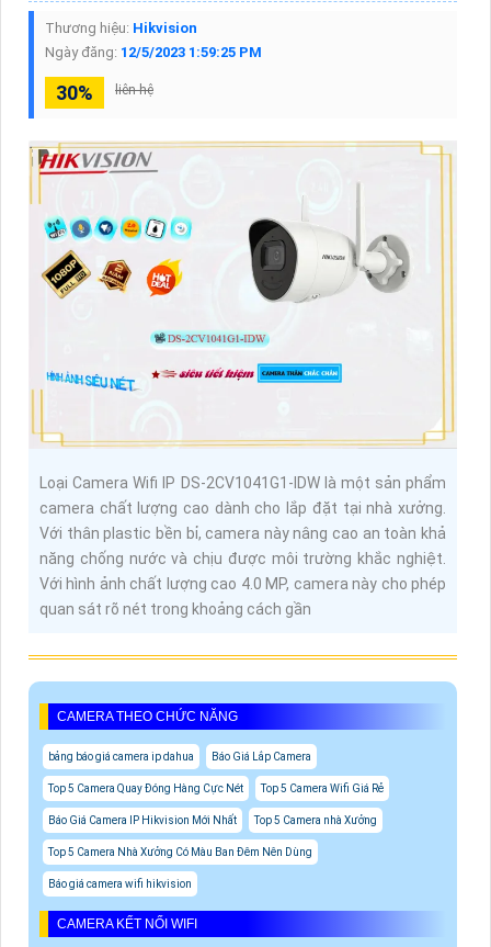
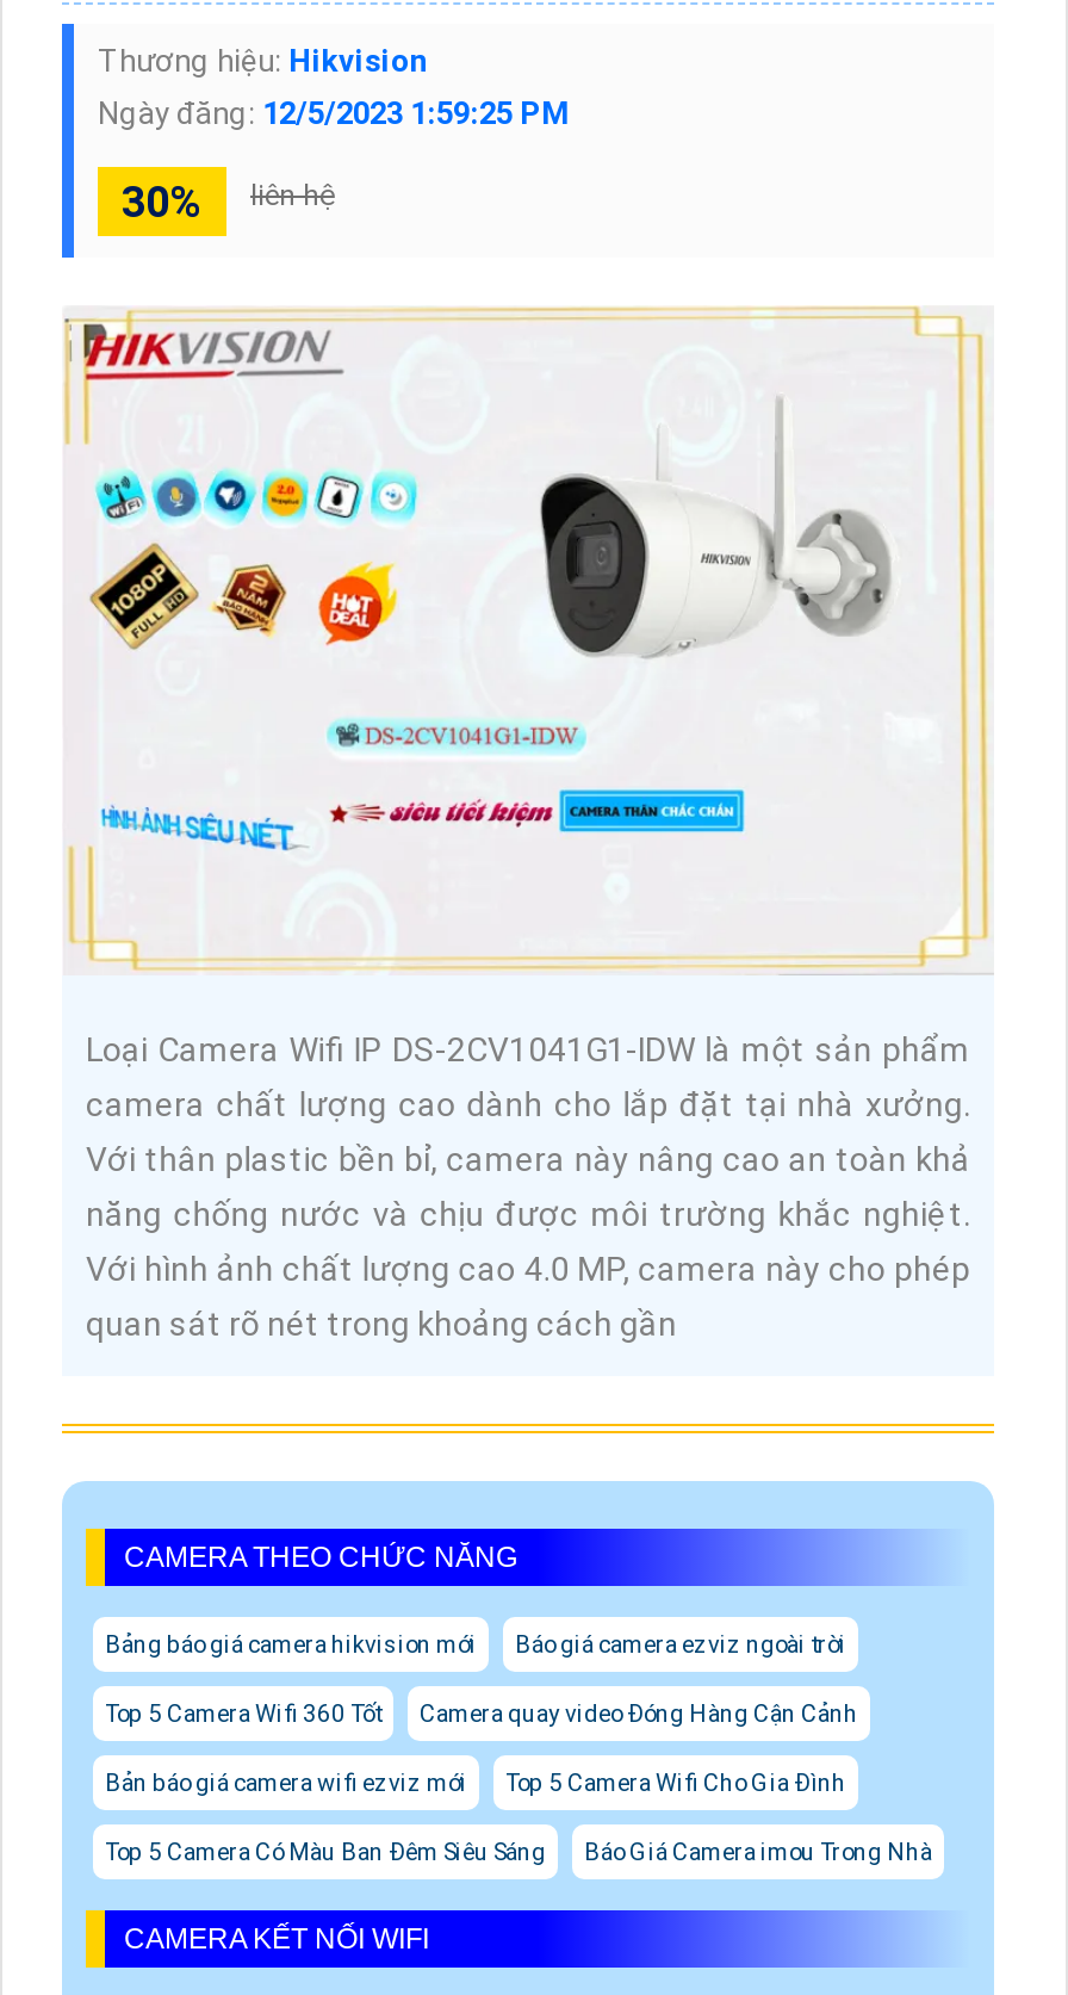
[48,751,384,890] bảng báo giá camera ip dahua | Báo Giá Lắp Camera | Top 5 Camera Quay Đóng Hàng Cực Nét | Top 5 Camera Wifi Giá Rẻ | Báo Giá Camera IP Hikvision Mới Nhất | Top 5 Camera nhà Xưởng | Top 5 Camera Nhà Xưởng Có Màu Ban Đêm Nên Dùng | Báo giá camera wifi hikvision -> [105,1632,932,1866] Bảng báo giá camera hikvision mới | Báo giá camera ezviz ngoài trời | Top 5 Camera Wifi 360 Tốt | Camera quay video Đóng Hàng Cận Cảnh | Bản báo giá camera wifi ezviz mới | Top 5 Camera Wifi Cho Gia Đình | Top 5 Camera Có Màu Ban Đêm Siêu Sáng | Báo Giá Camera imou Trong Nhà

